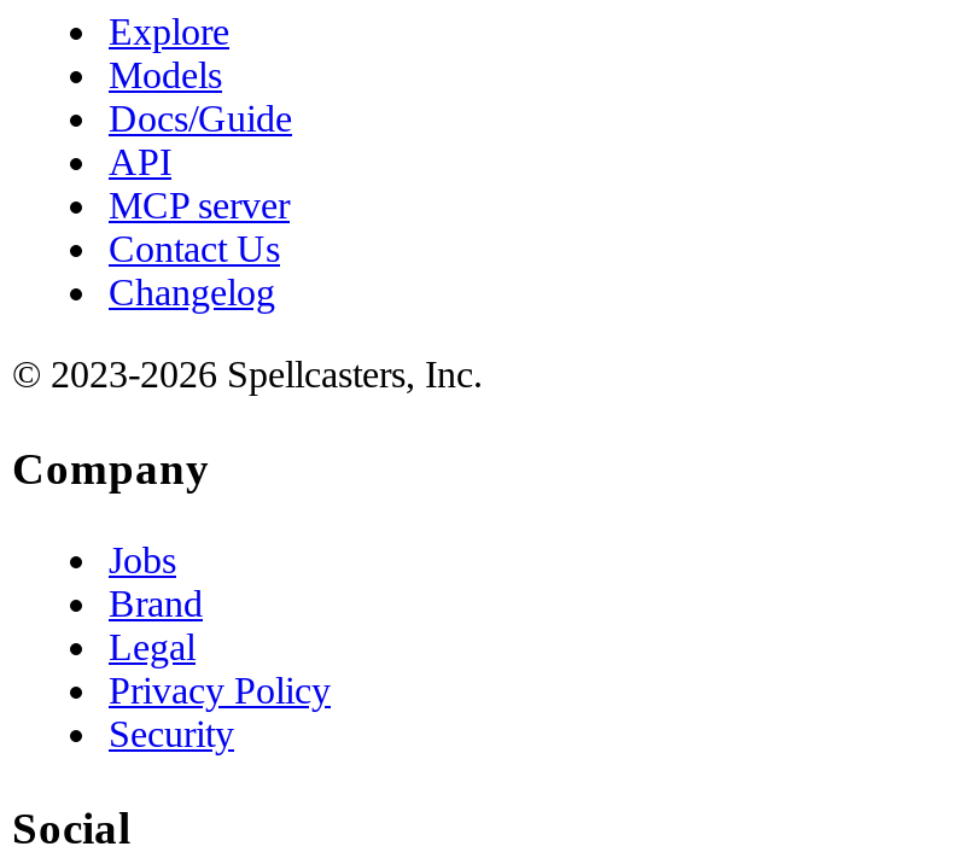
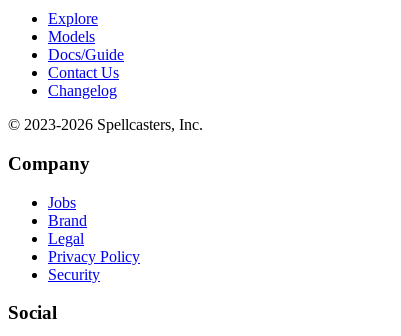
[109,141,290,225] API | MCP server -> none

